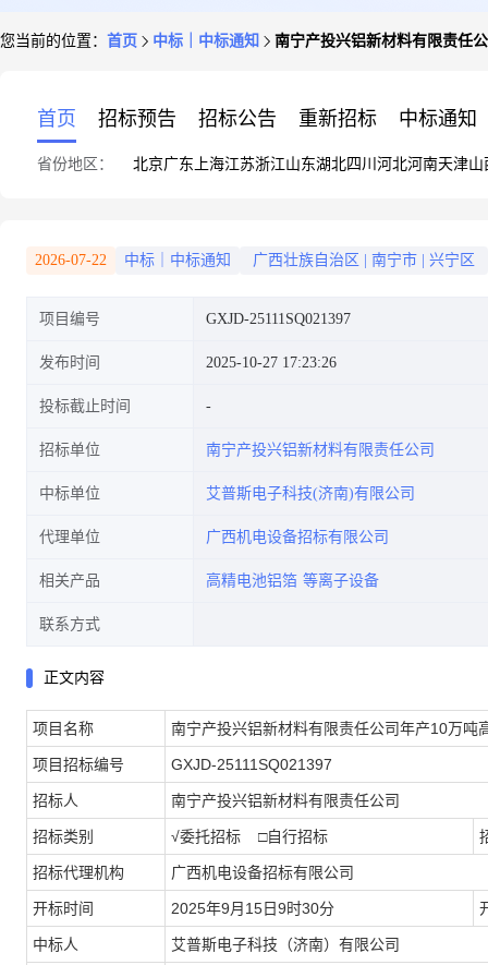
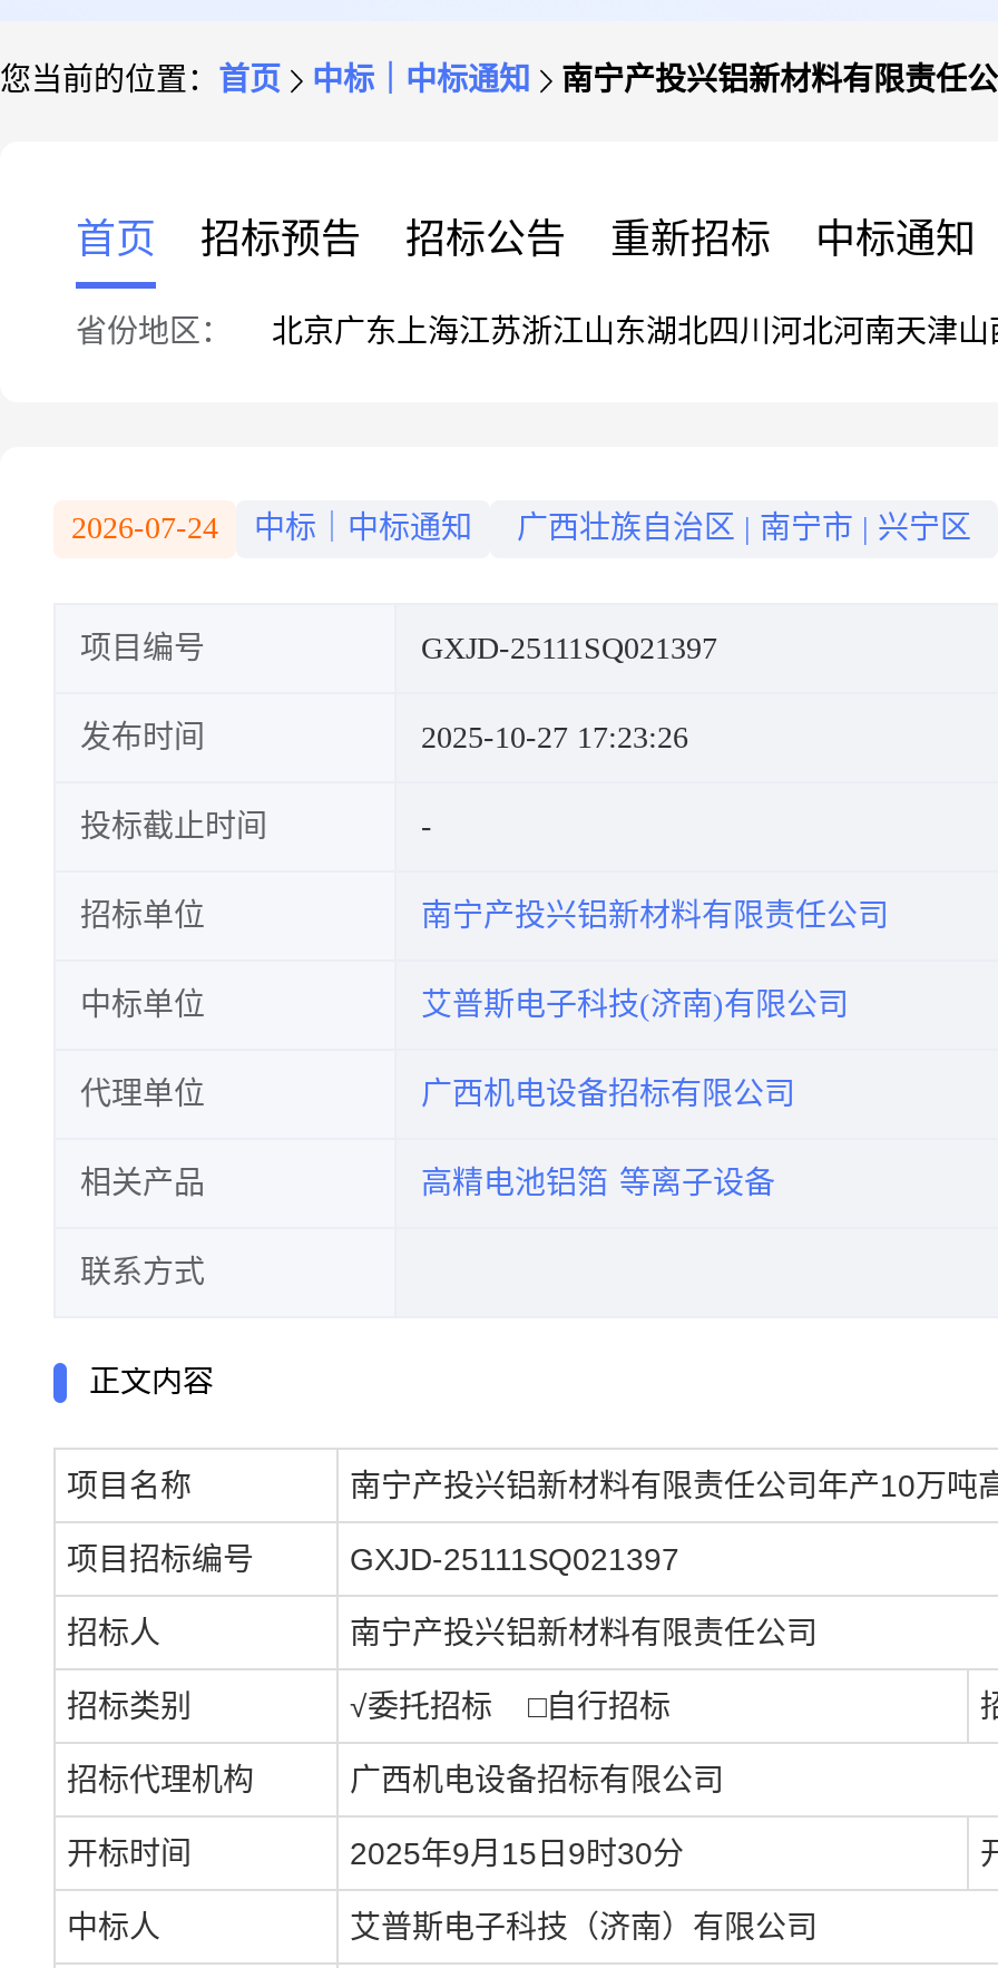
[35,252,107,268] 2026-07-22 -> [71,512,218,545] 2026-07-24

